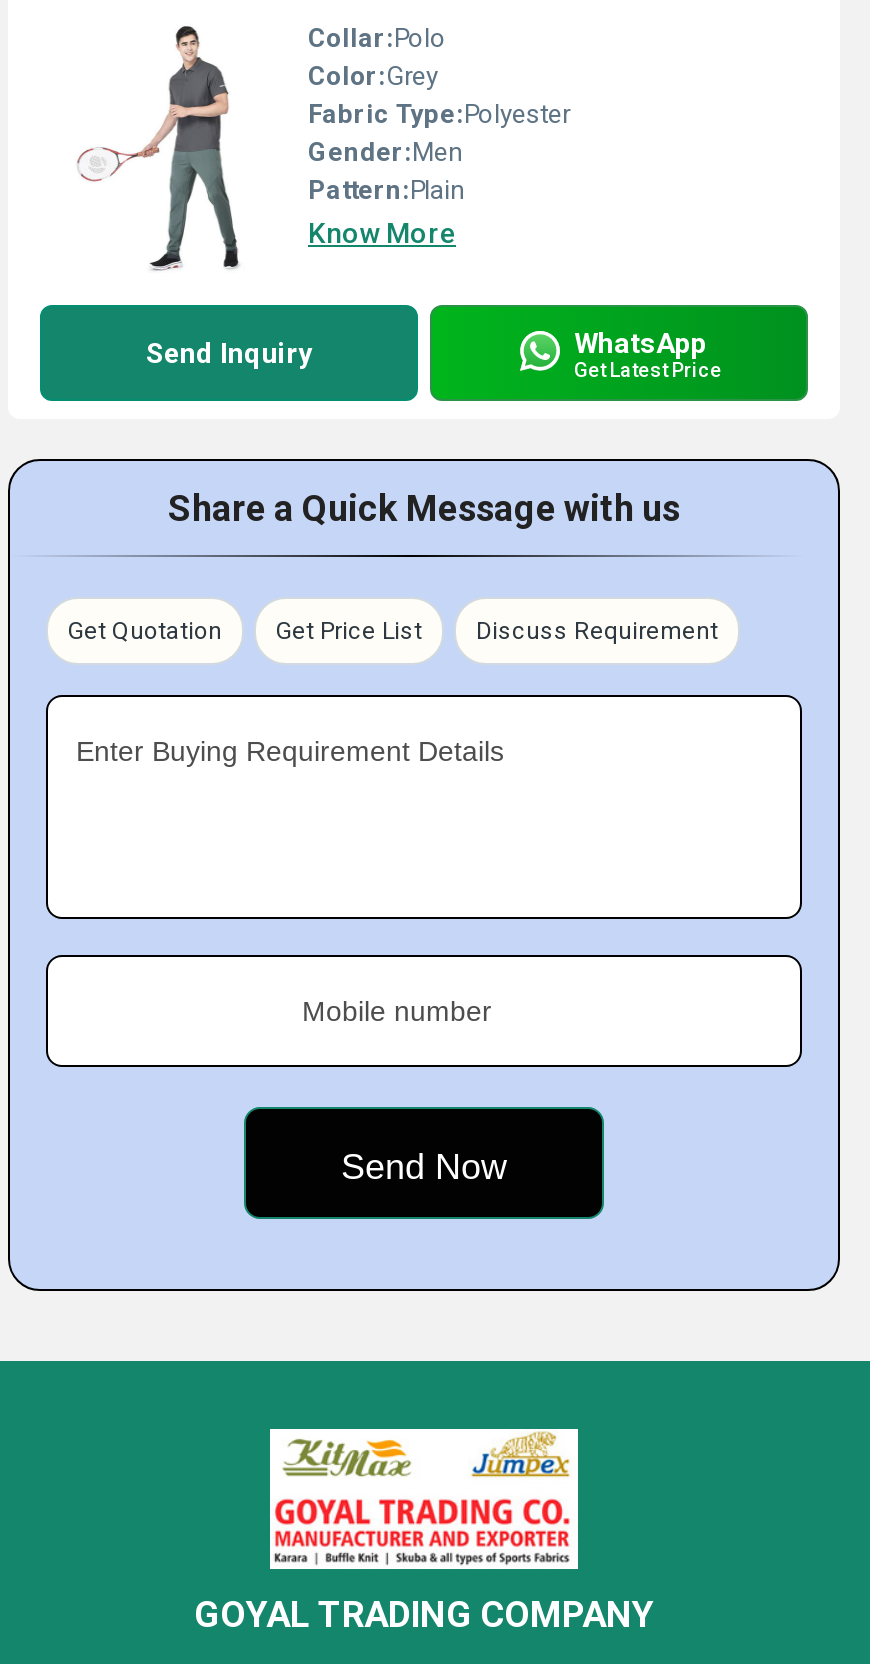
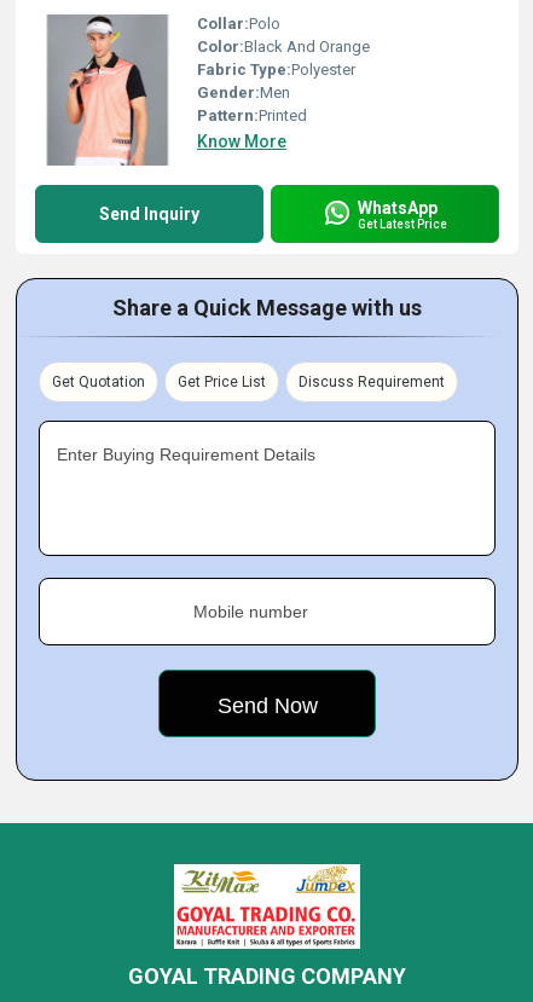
[60,23,438,273] [image] | Color:Grey -> [46,13,370,167] [image] | Color:Black And Orange
[308,175,464,205] Pattern:Plain -> [197,106,307,124] Pattern:Printed

